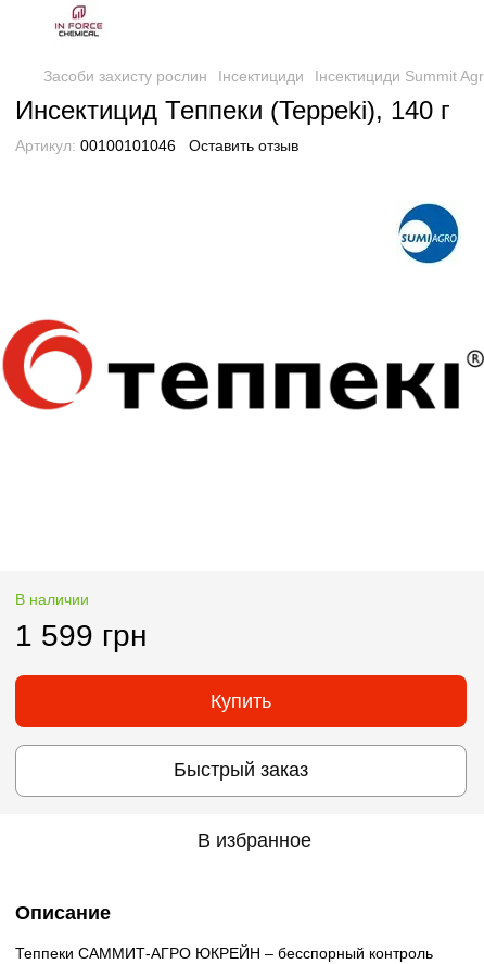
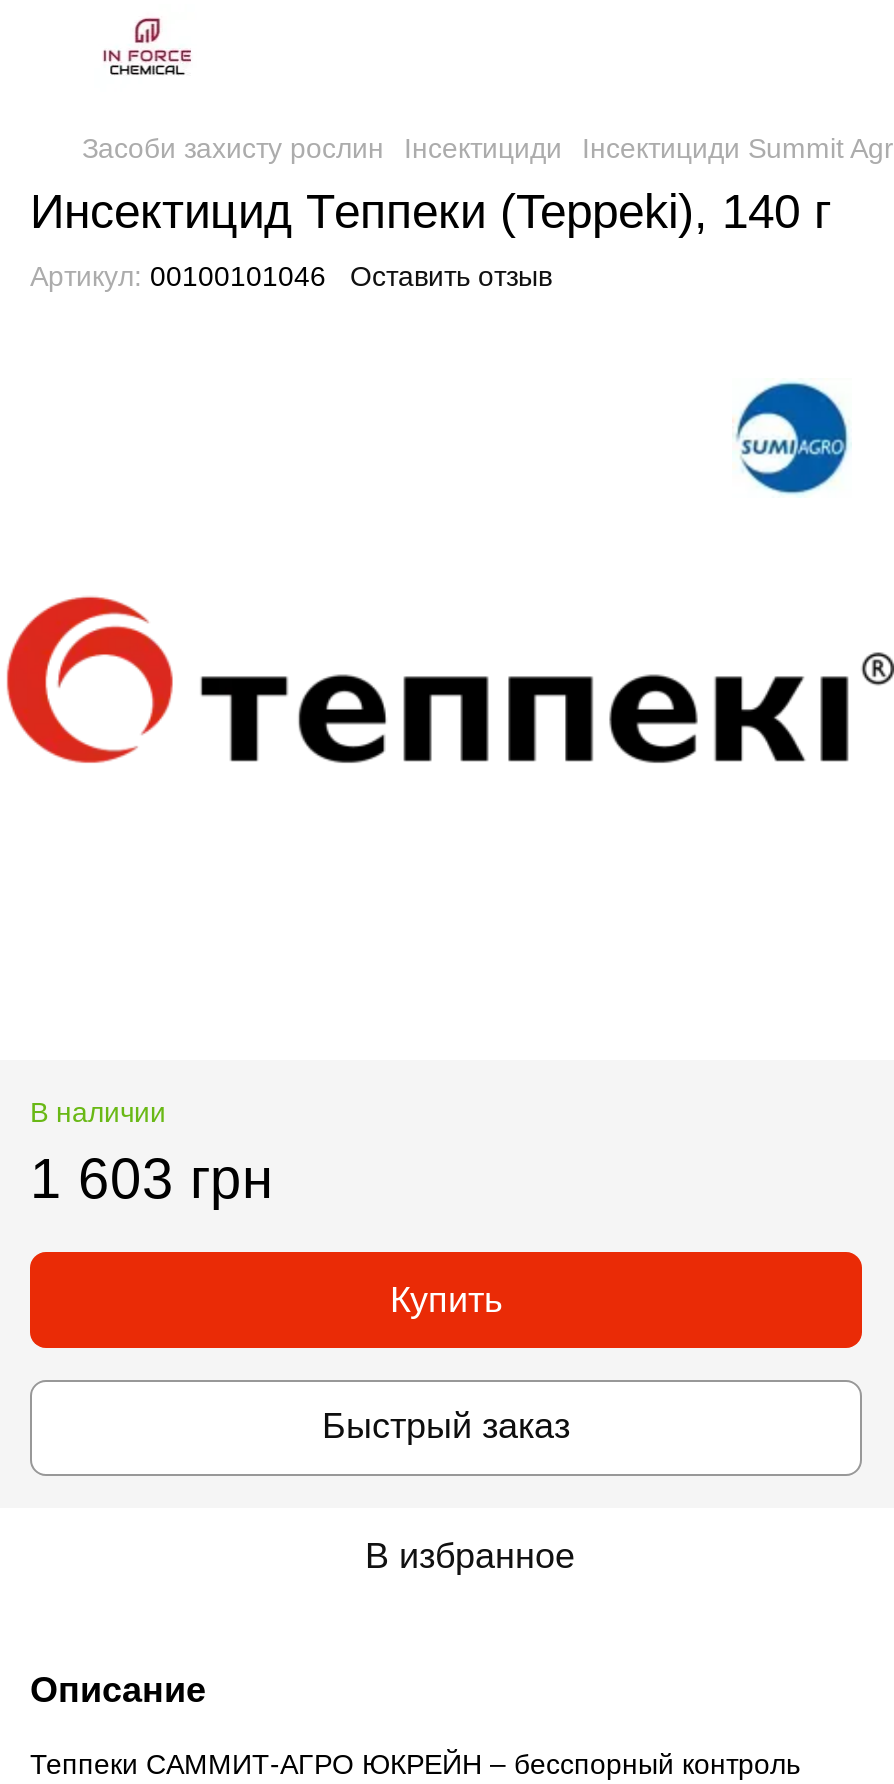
[15,618,147,652] 1 599 грн -> [30,1147,272,1209] 1 603 грн

